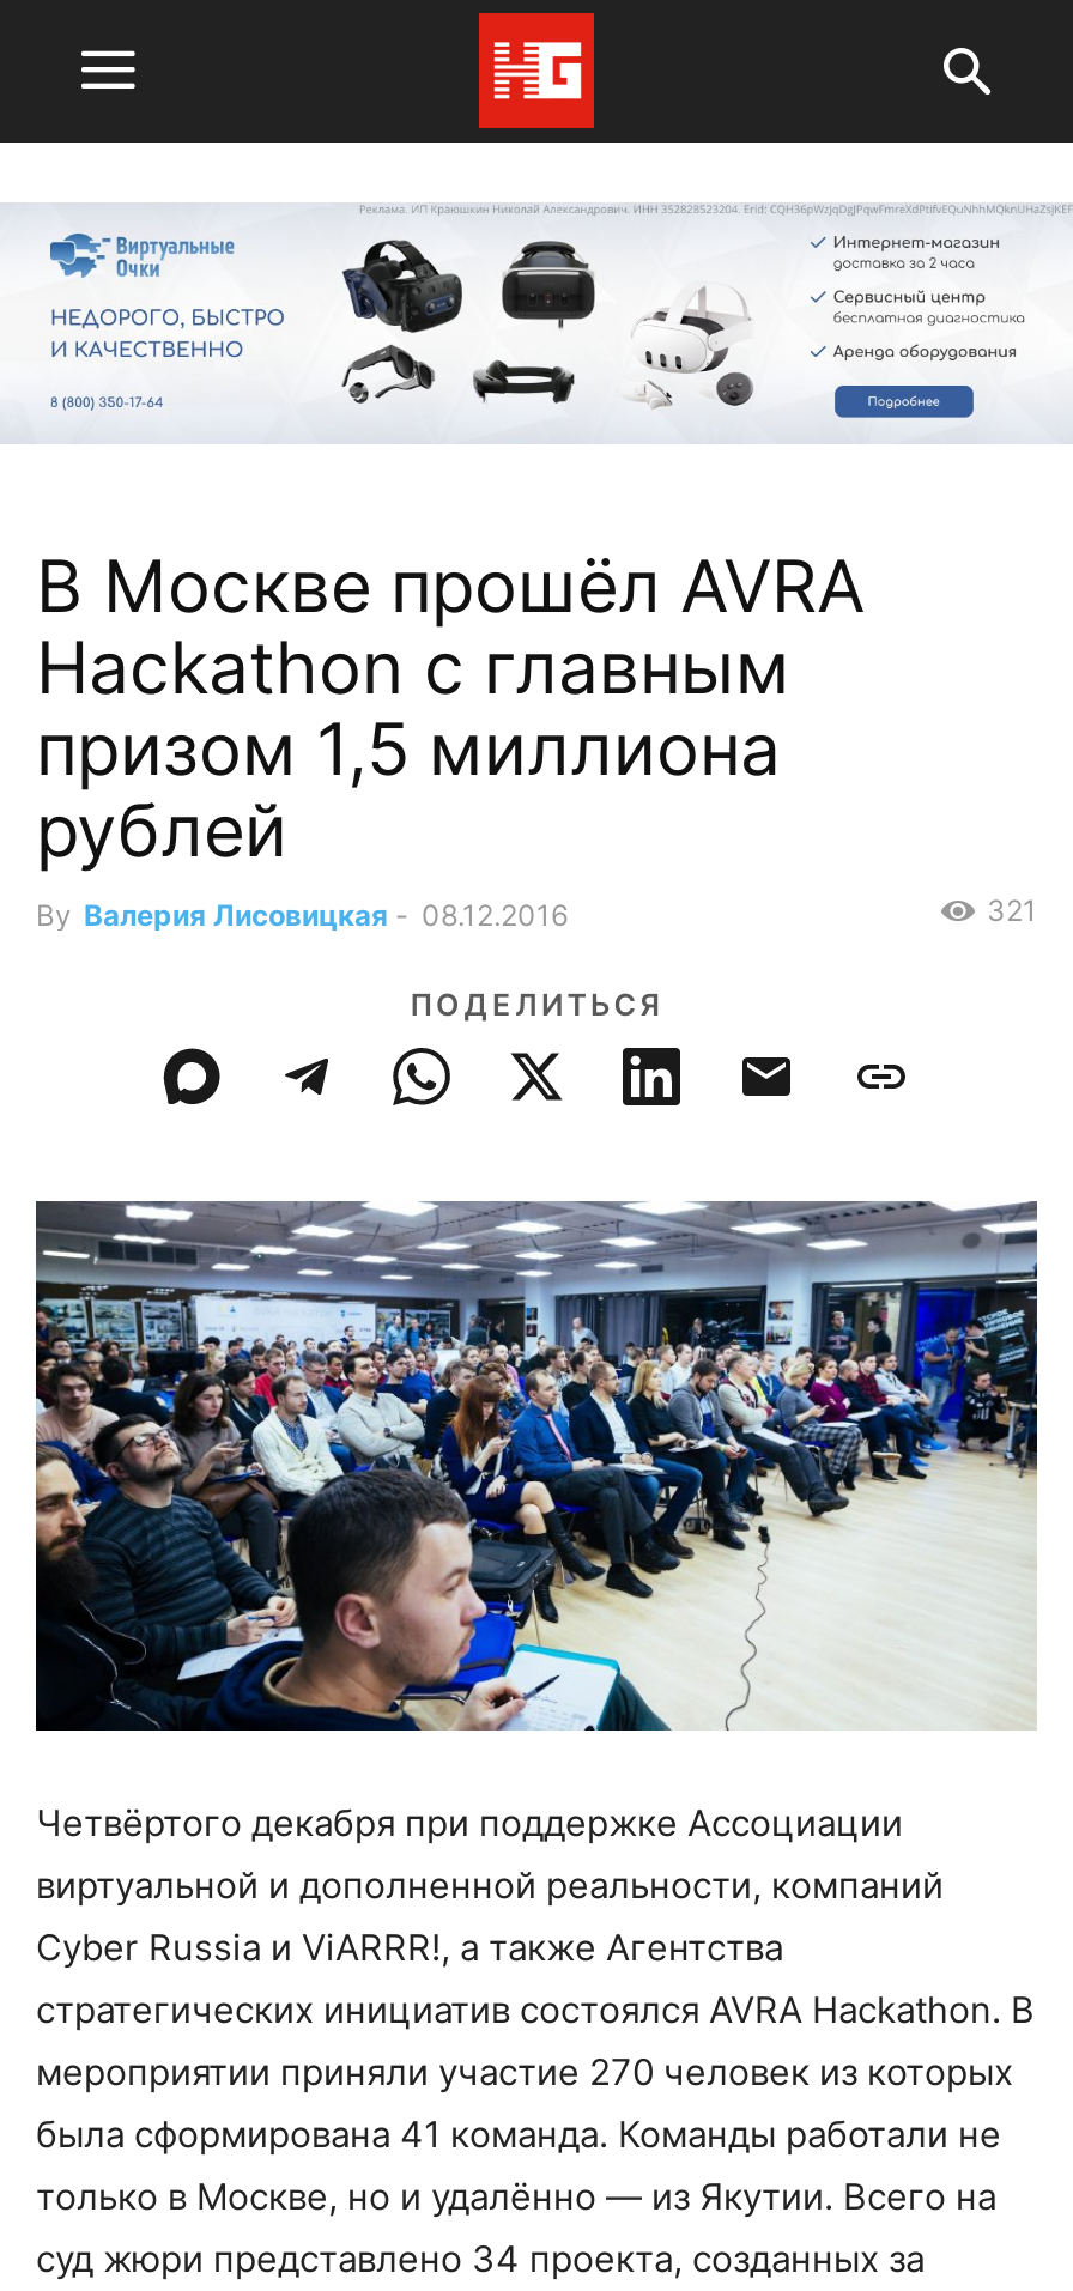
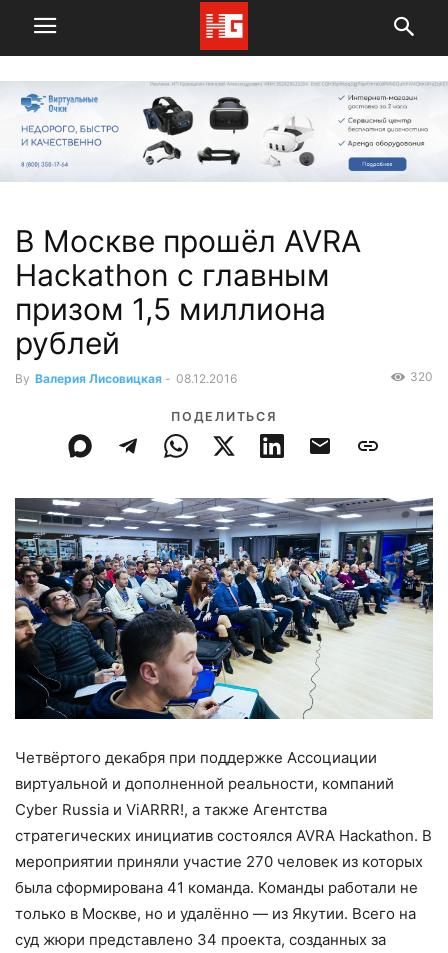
[987,892,1037,928] 321 -> [410,369,433,384] 320

